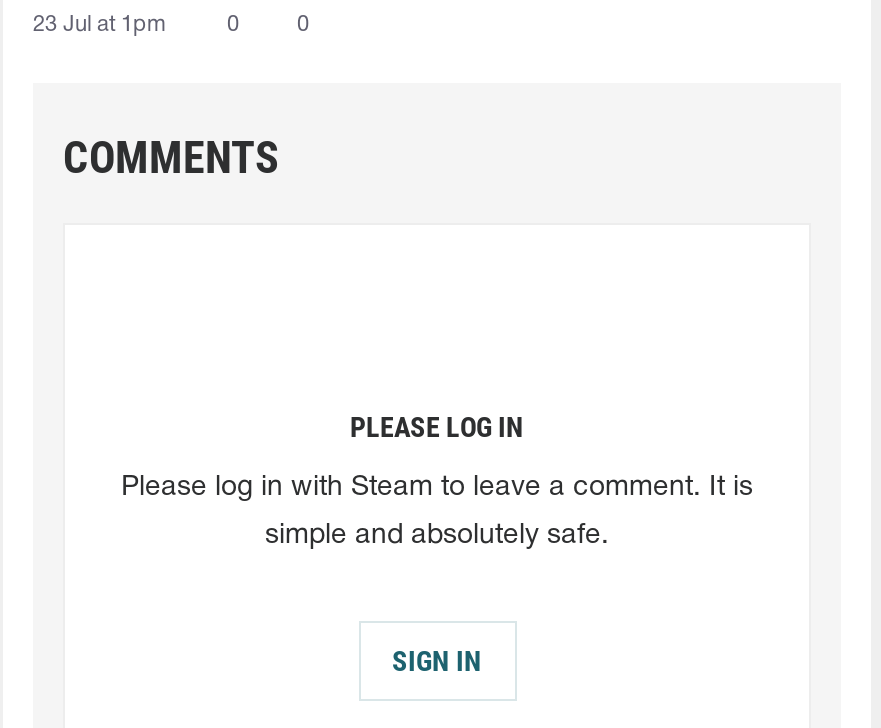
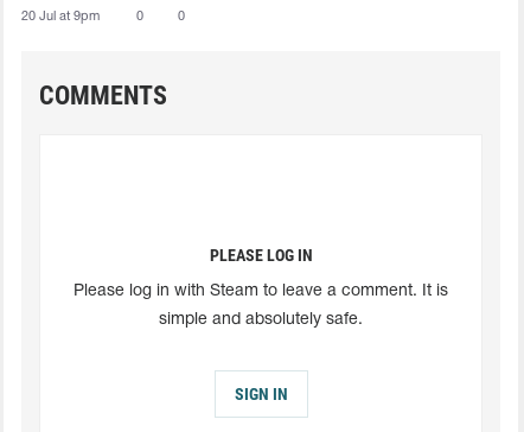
[33,14,165,34] 23 Jul at 1pm -> [21,10,100,22] 20 Jul at 9pm

